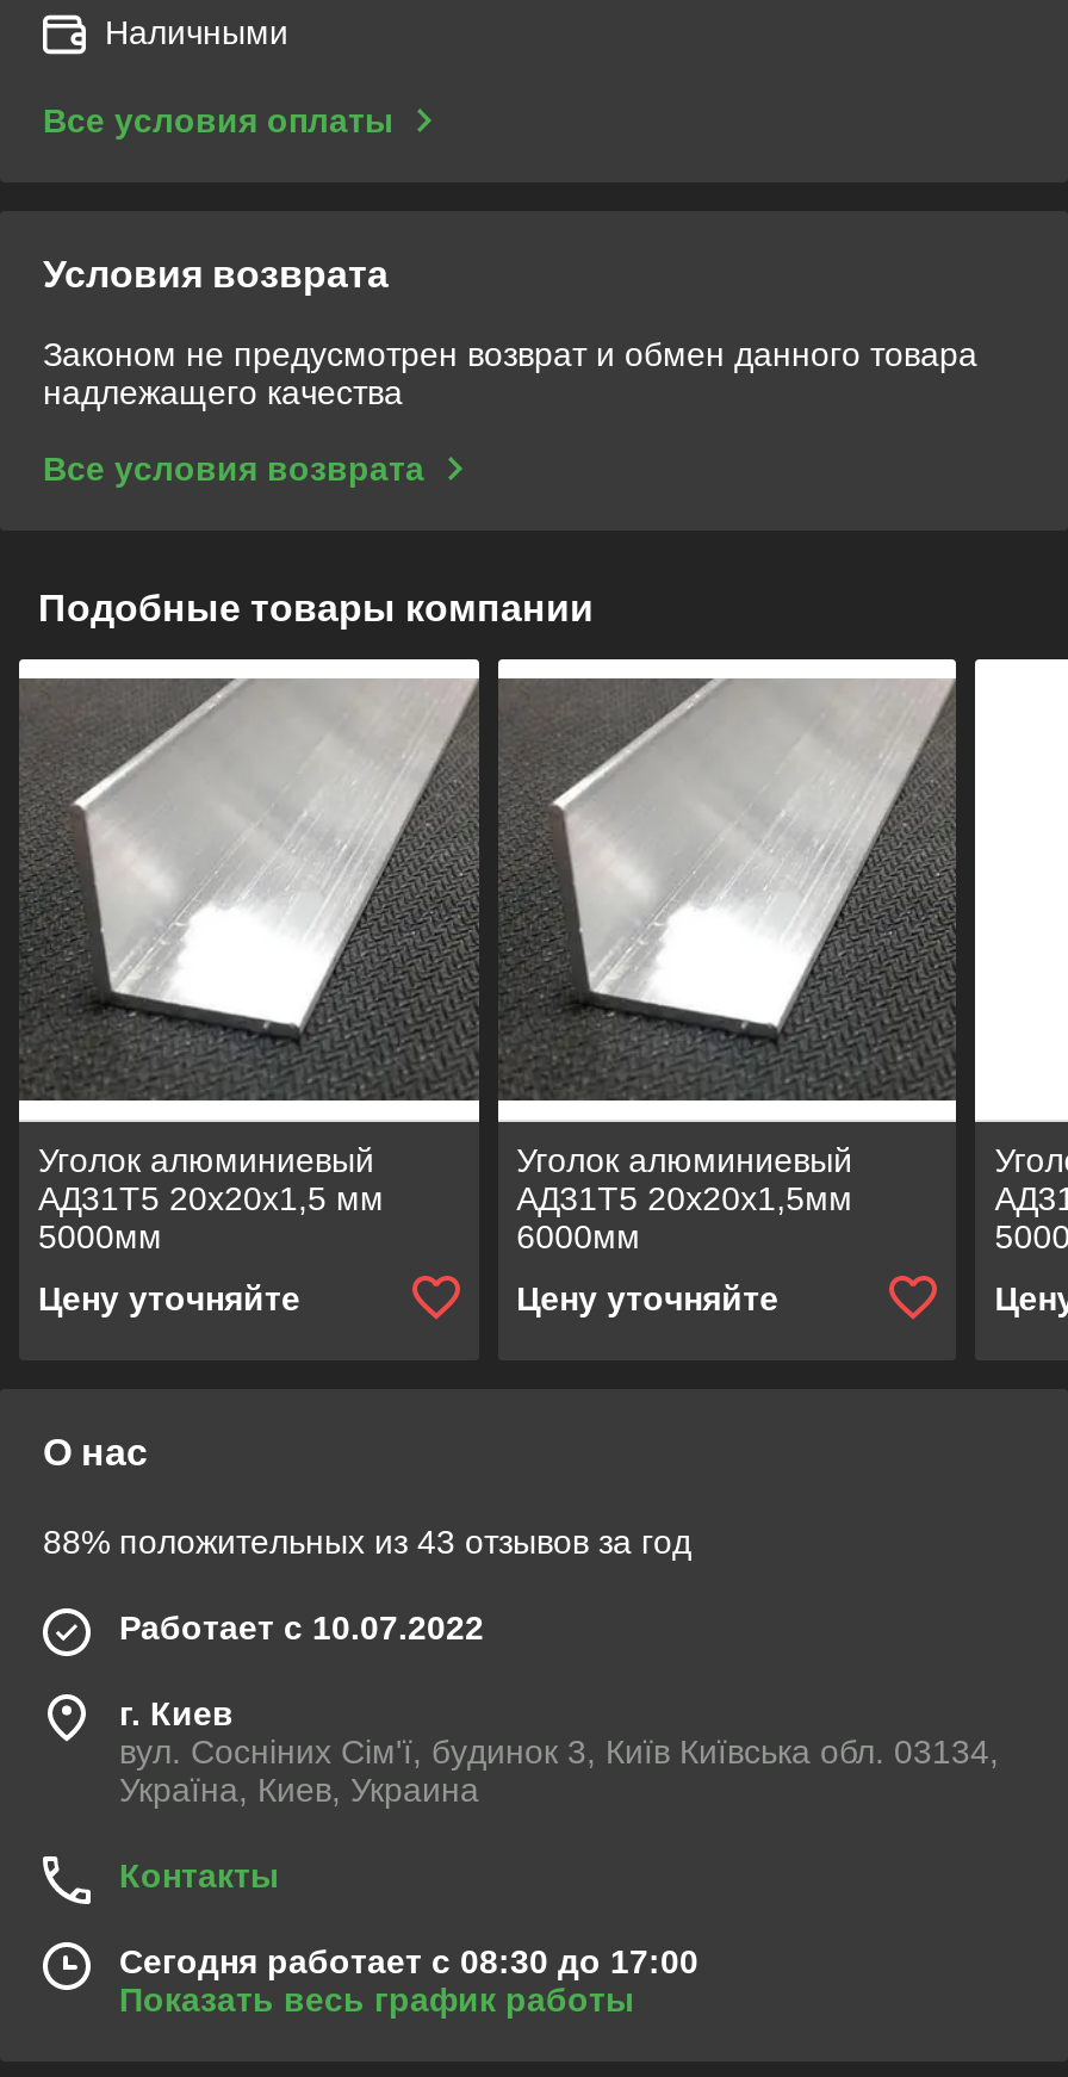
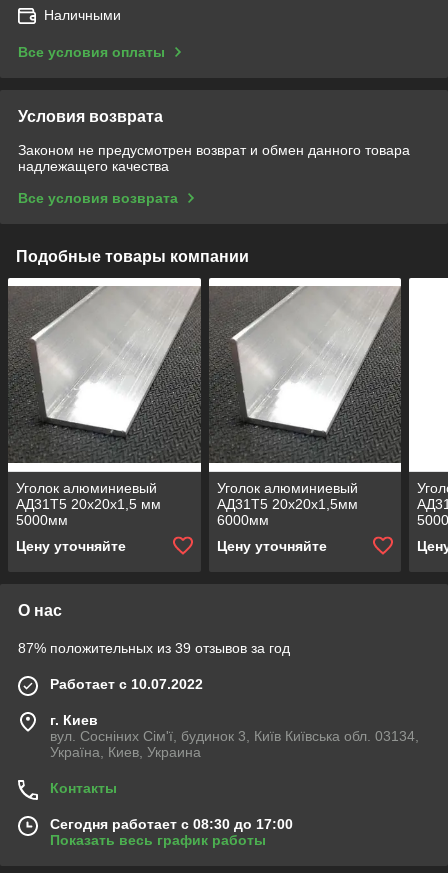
[43,1522,691,1560] 88% положительных из 43 отзывов за год -> [18,640,290,656] 87% положительных из 39 отзывов за год

